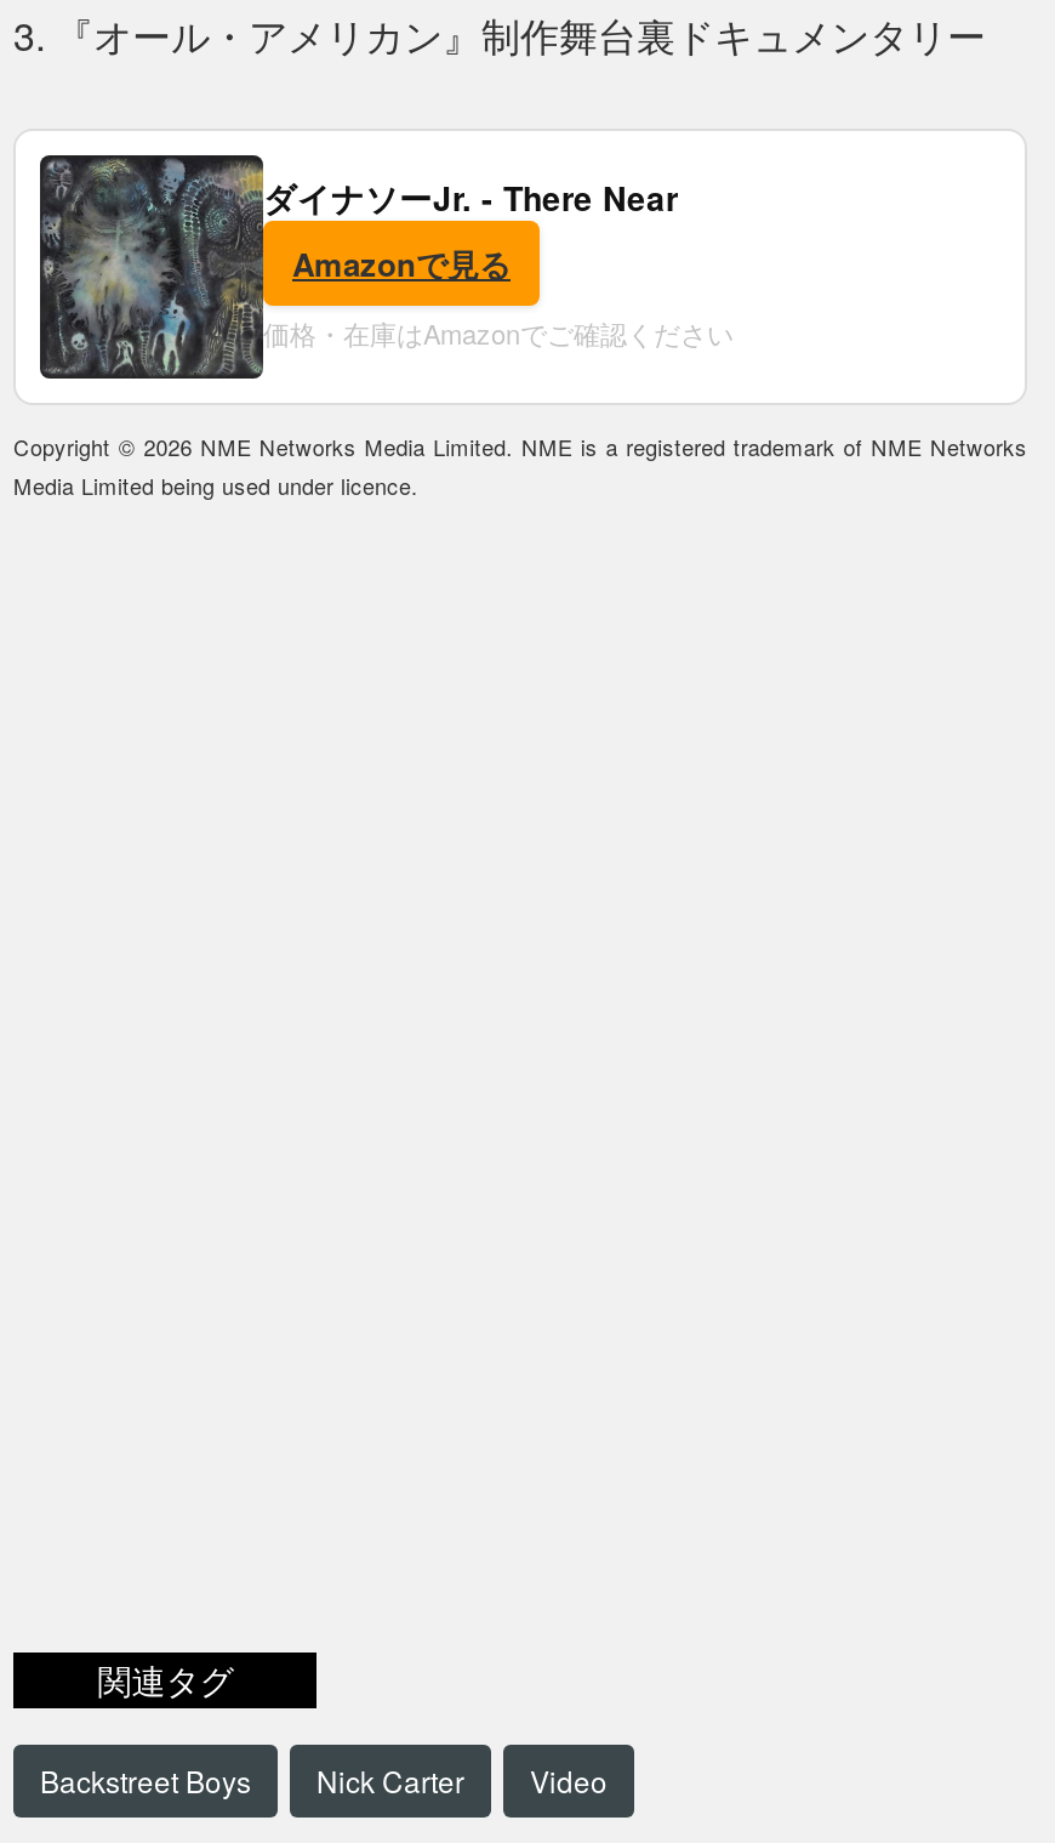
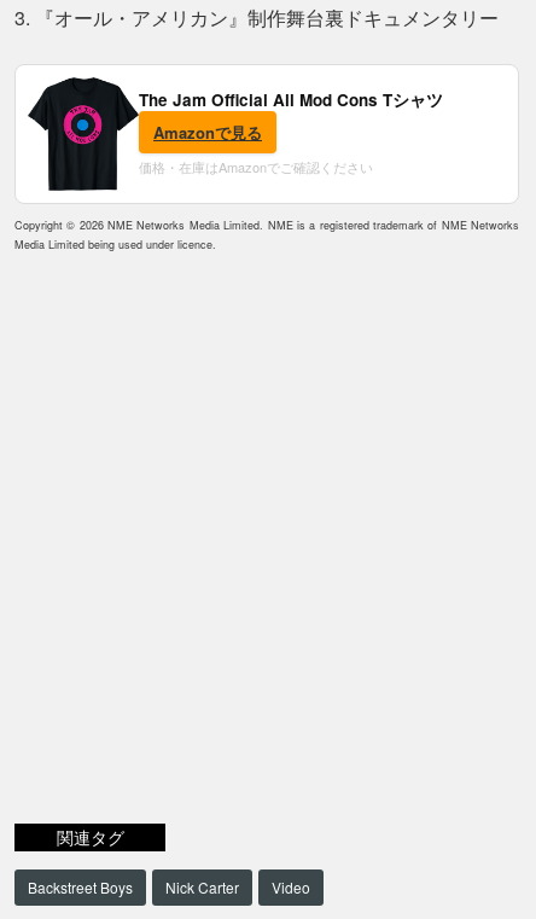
[38,153,678,381] [image] | ダイナソーJr. - There Near -> [28,77,443,191] [image] | The Jam Official All Mod Cons Tシャツ

